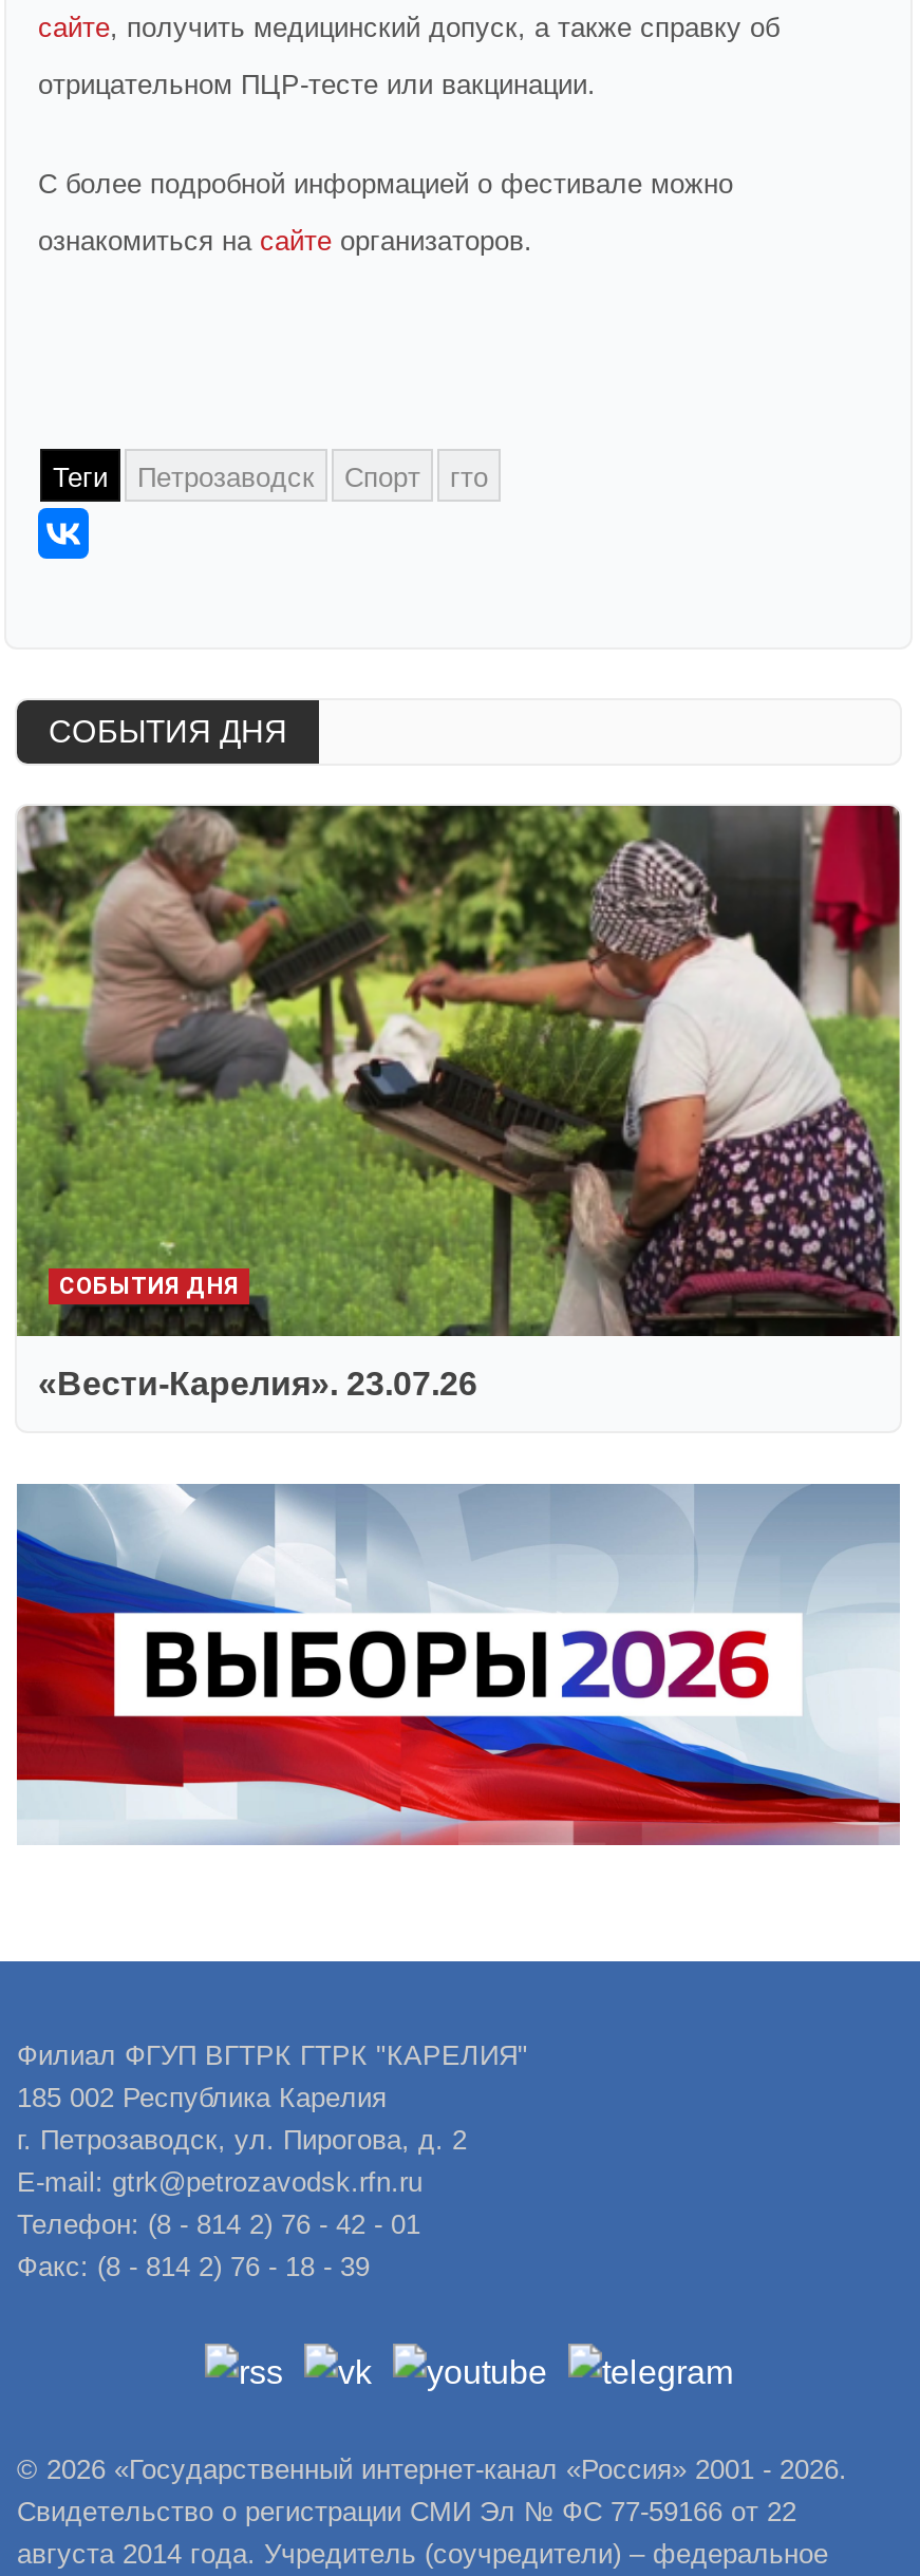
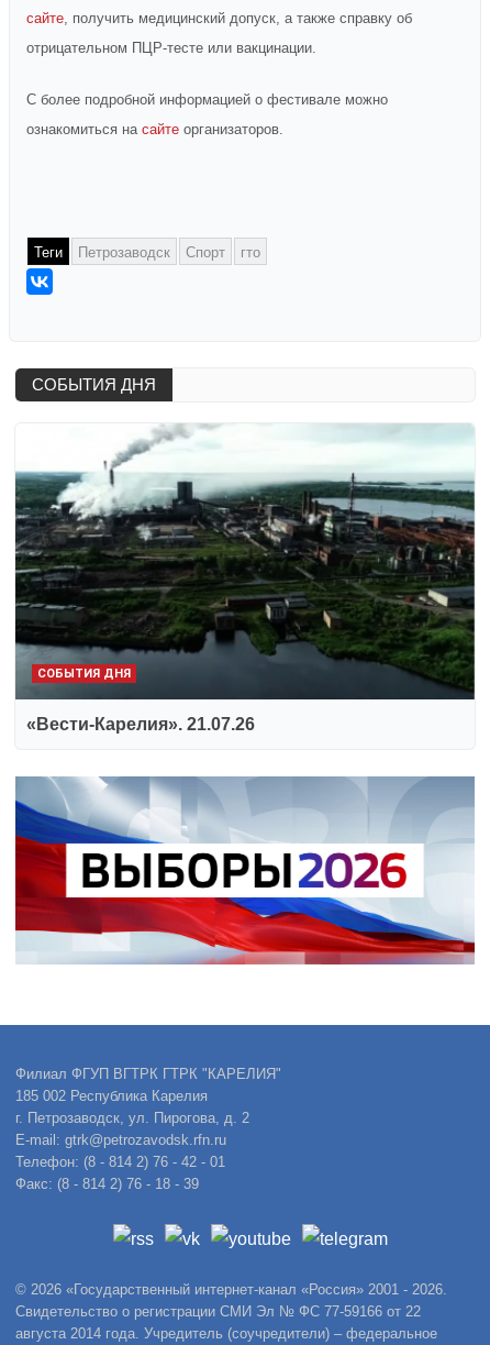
[15,804,902,1401] [image] | «Вести-Карелия». 23.07.26 -> [14,423,476,733] [image] | «Вести-Карелия». 21.07.26

